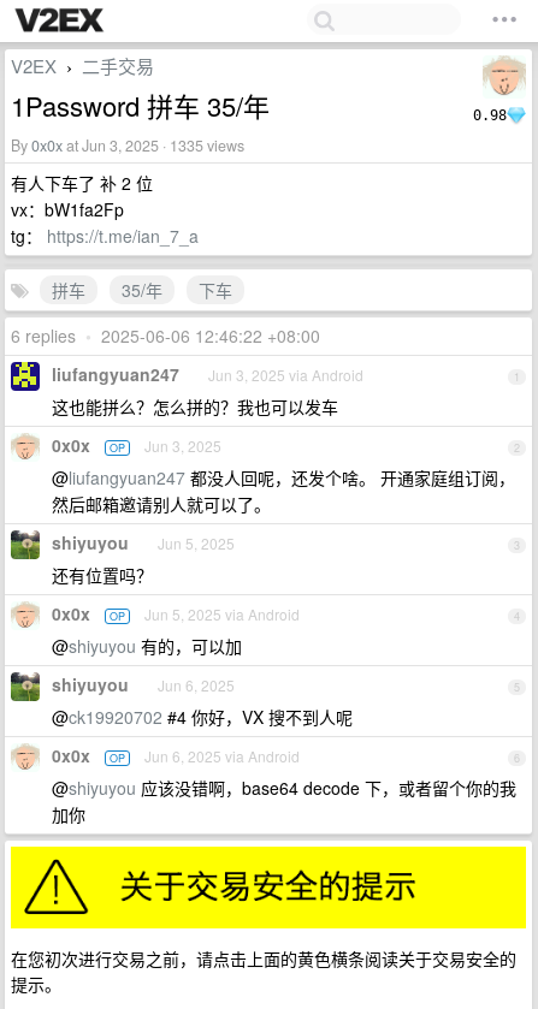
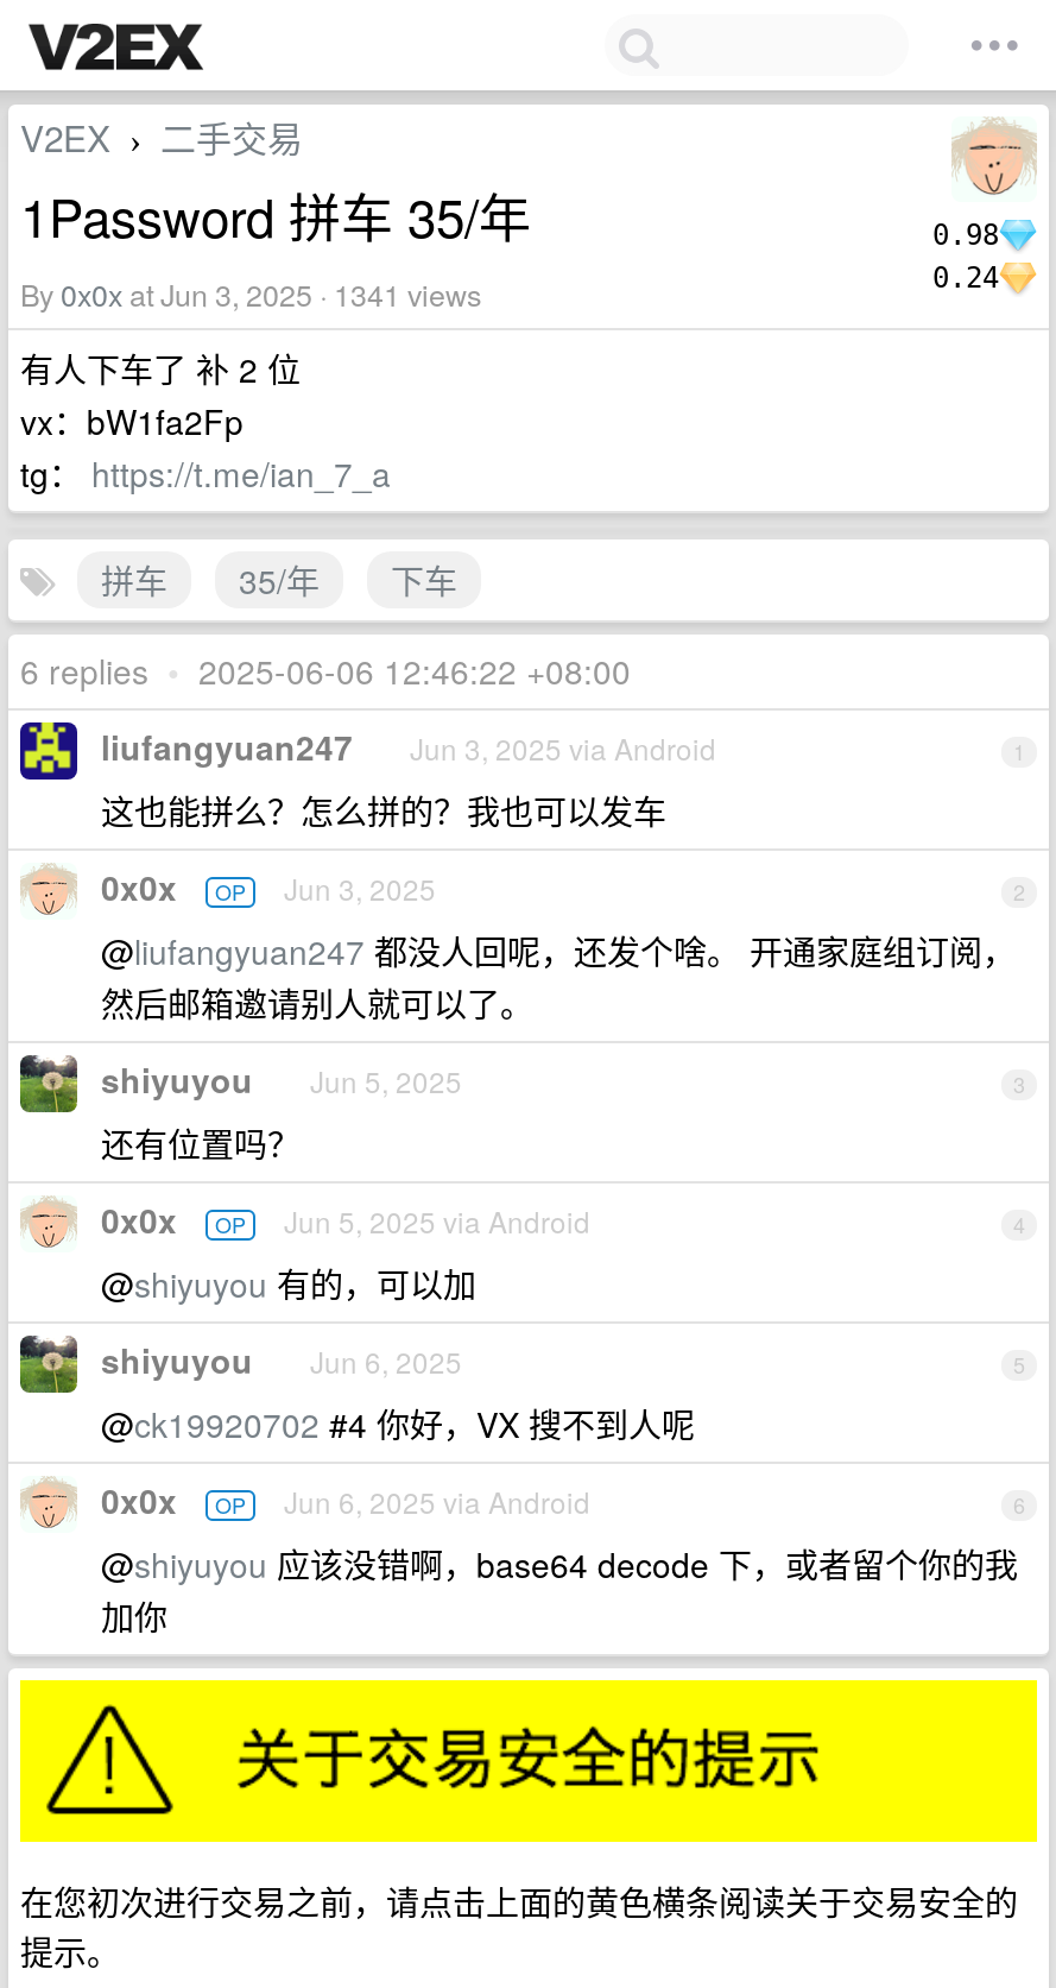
none -> [932,261,999,295] 0.24
[11,135,244,156] By 0x0x at Jun 3, 2025 · 1335 views -> [20,273,481,316] By 0x0x at Jun 3, 2025 · 1341 views

